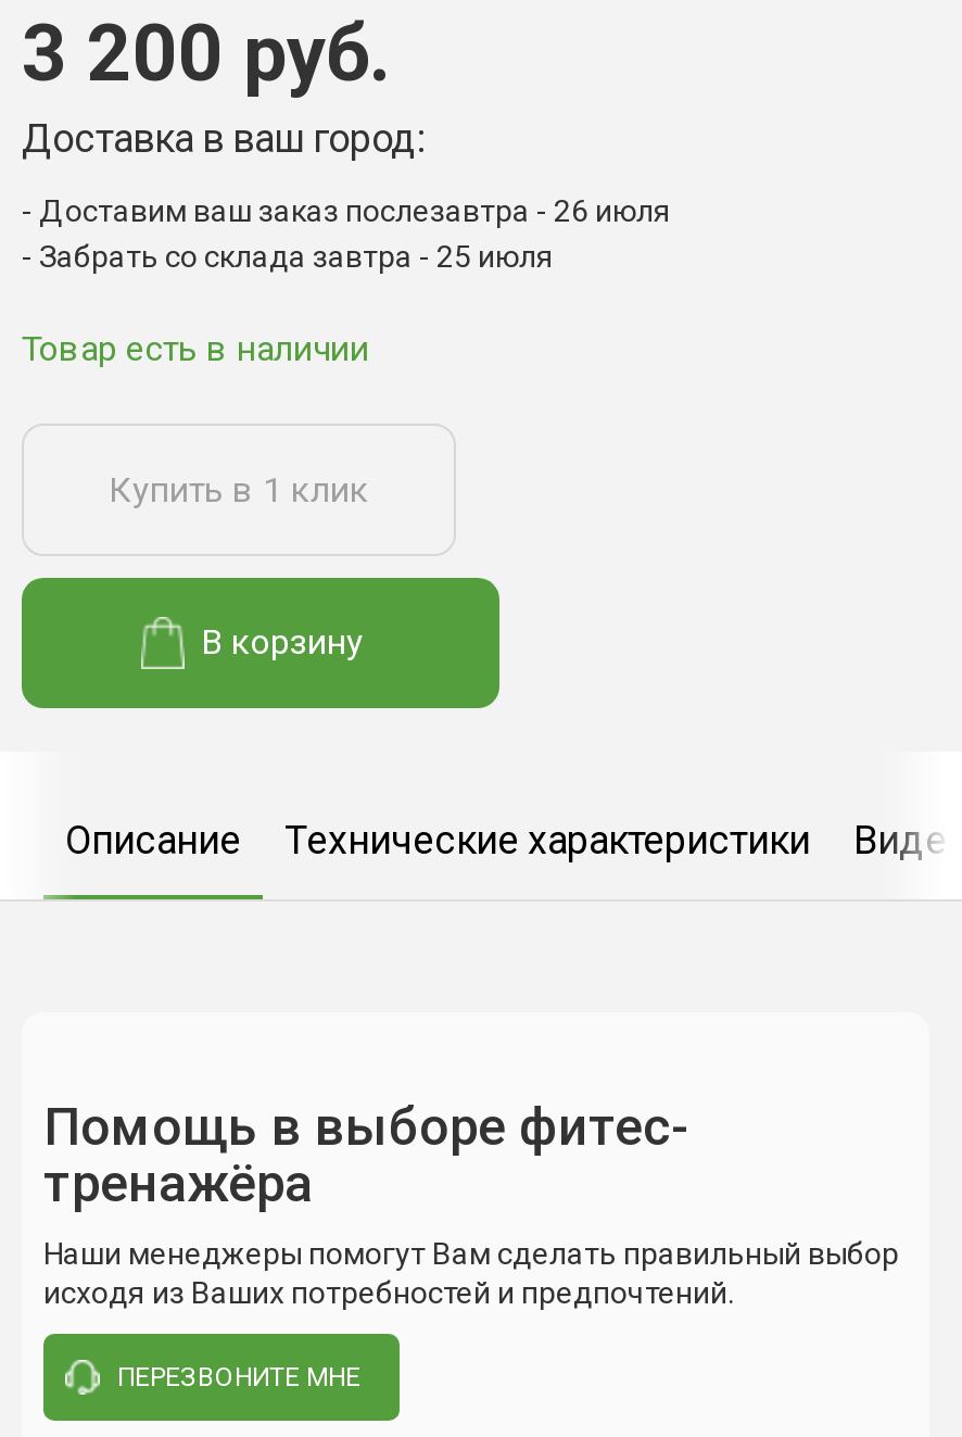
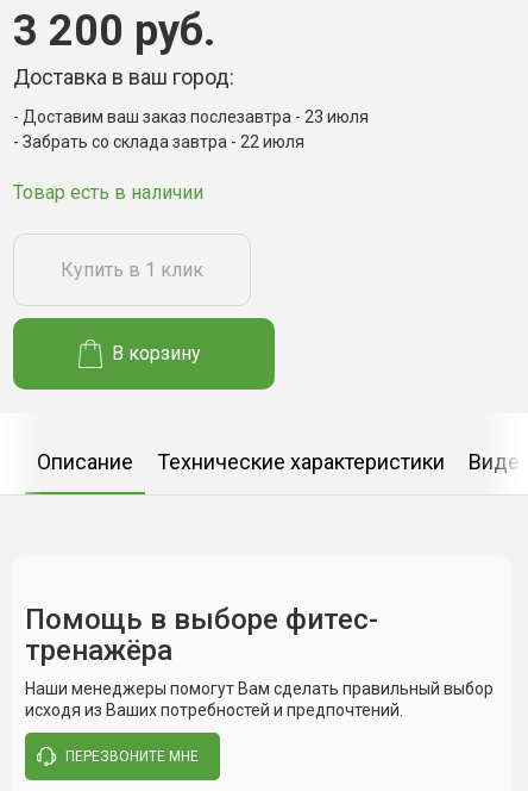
[39,194,671,229] Доставим ваш заказ послезавтра - 26 июля -> [23,108,369,127] Доставим ваш заказ послезавтра - 23 июля
[39,240,554,275] Забрать со склада завтра - 25 июля -> [23,133,304,152] Забрать со склада завтра - 22 июля

